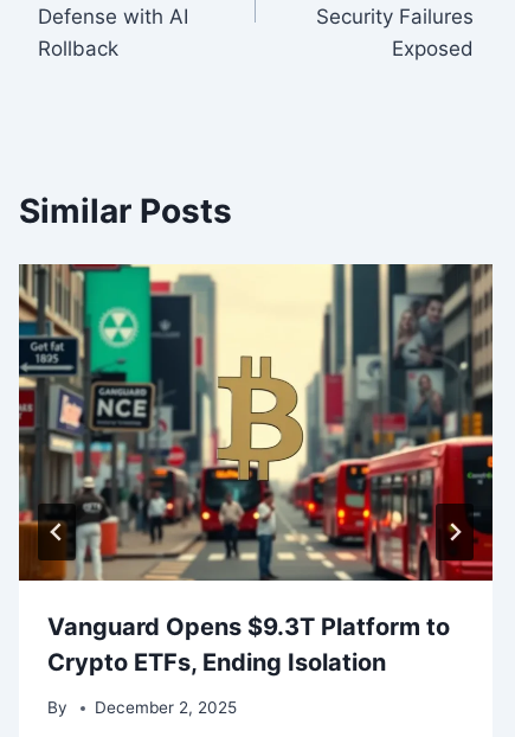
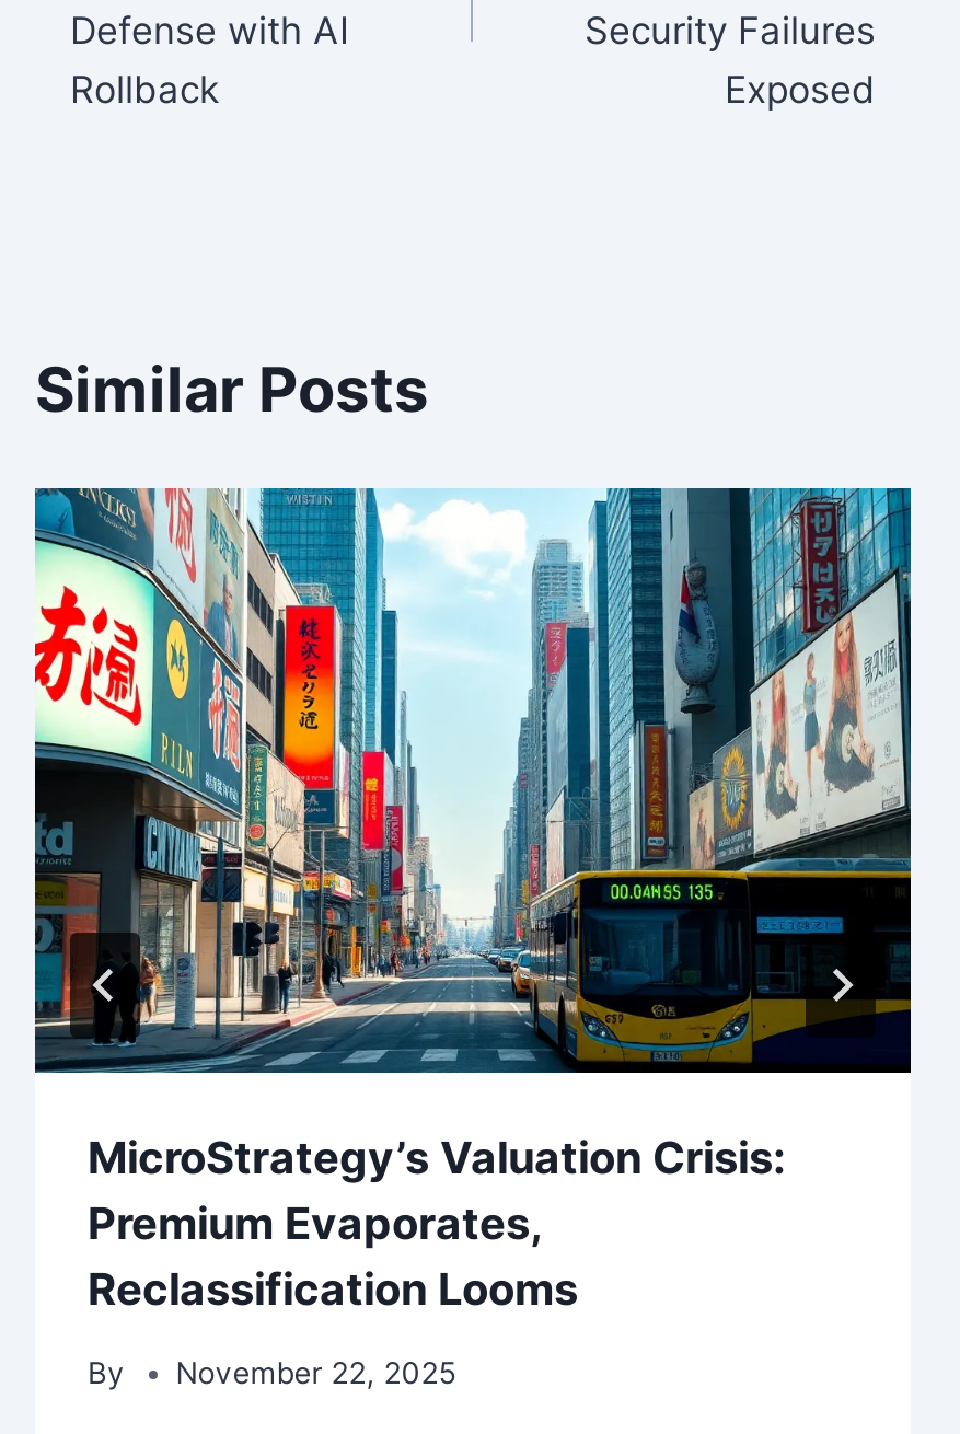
[18,263,494,676] [image] | Vanguard Opens $9.3T Platform to | Crypto ETFs, Ending Isolation -> [33,486,913,1315] [image] | MicroStrategy’s Valuation Crisis: | Premium Evaporates, | Reclassification Looms
[47,698,237,717] By December 2, 2025 -> [88,1356,456,1391] By November 22, 2025

